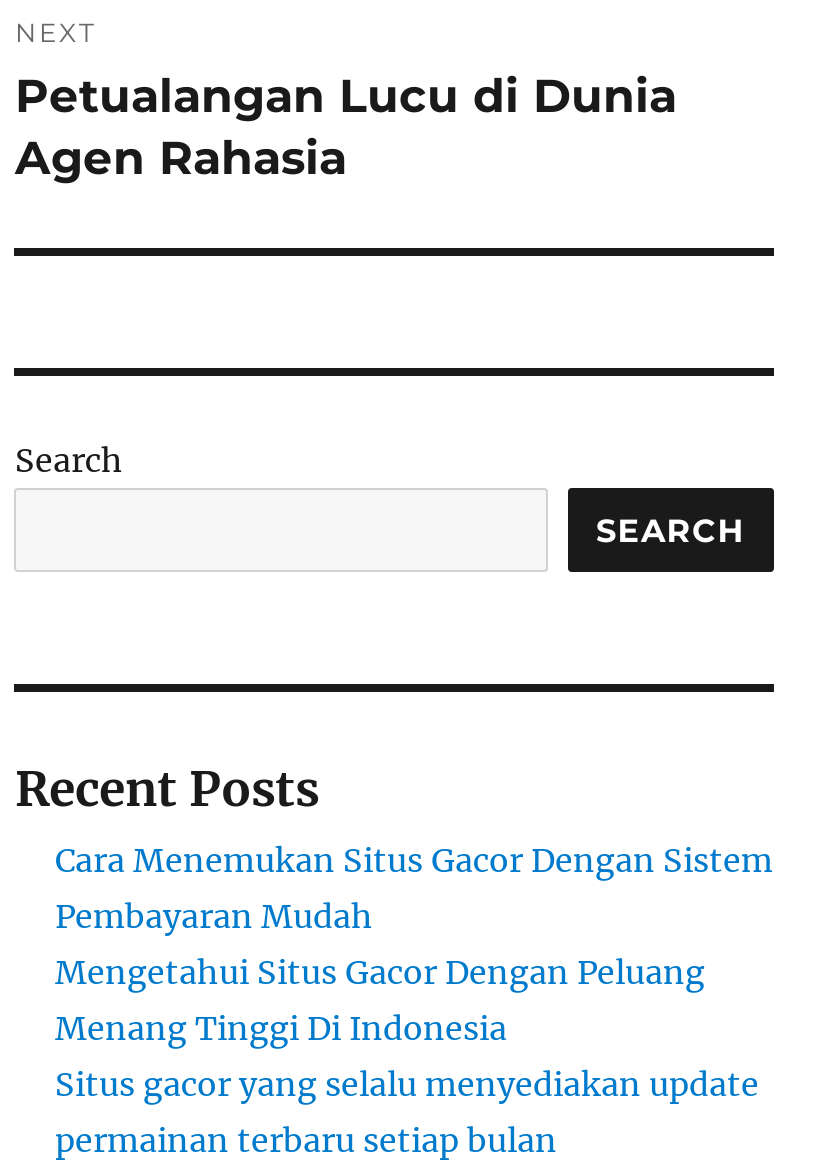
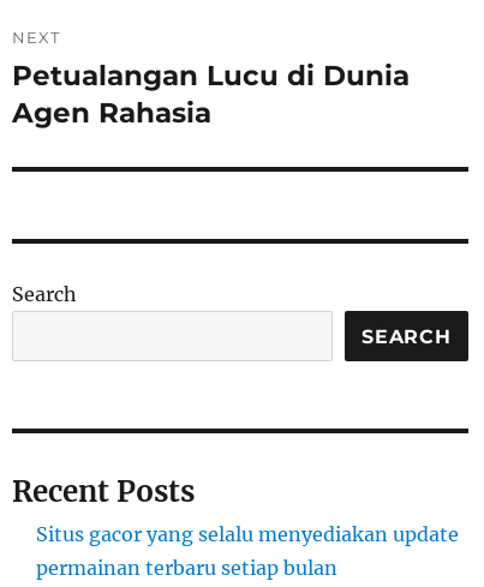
[55,840,773,1048] Cara Menemukan Situs Gacor Dengan Sistem | Pembayaran Mudah | Mengetahui Situs Gacor Dengan Peluang | Menang Tinggi Di Indonesia -> none

